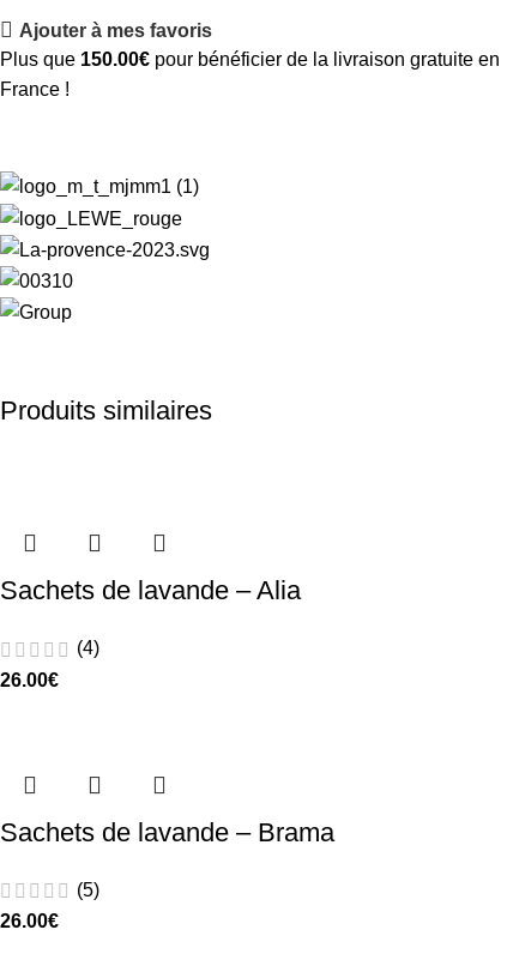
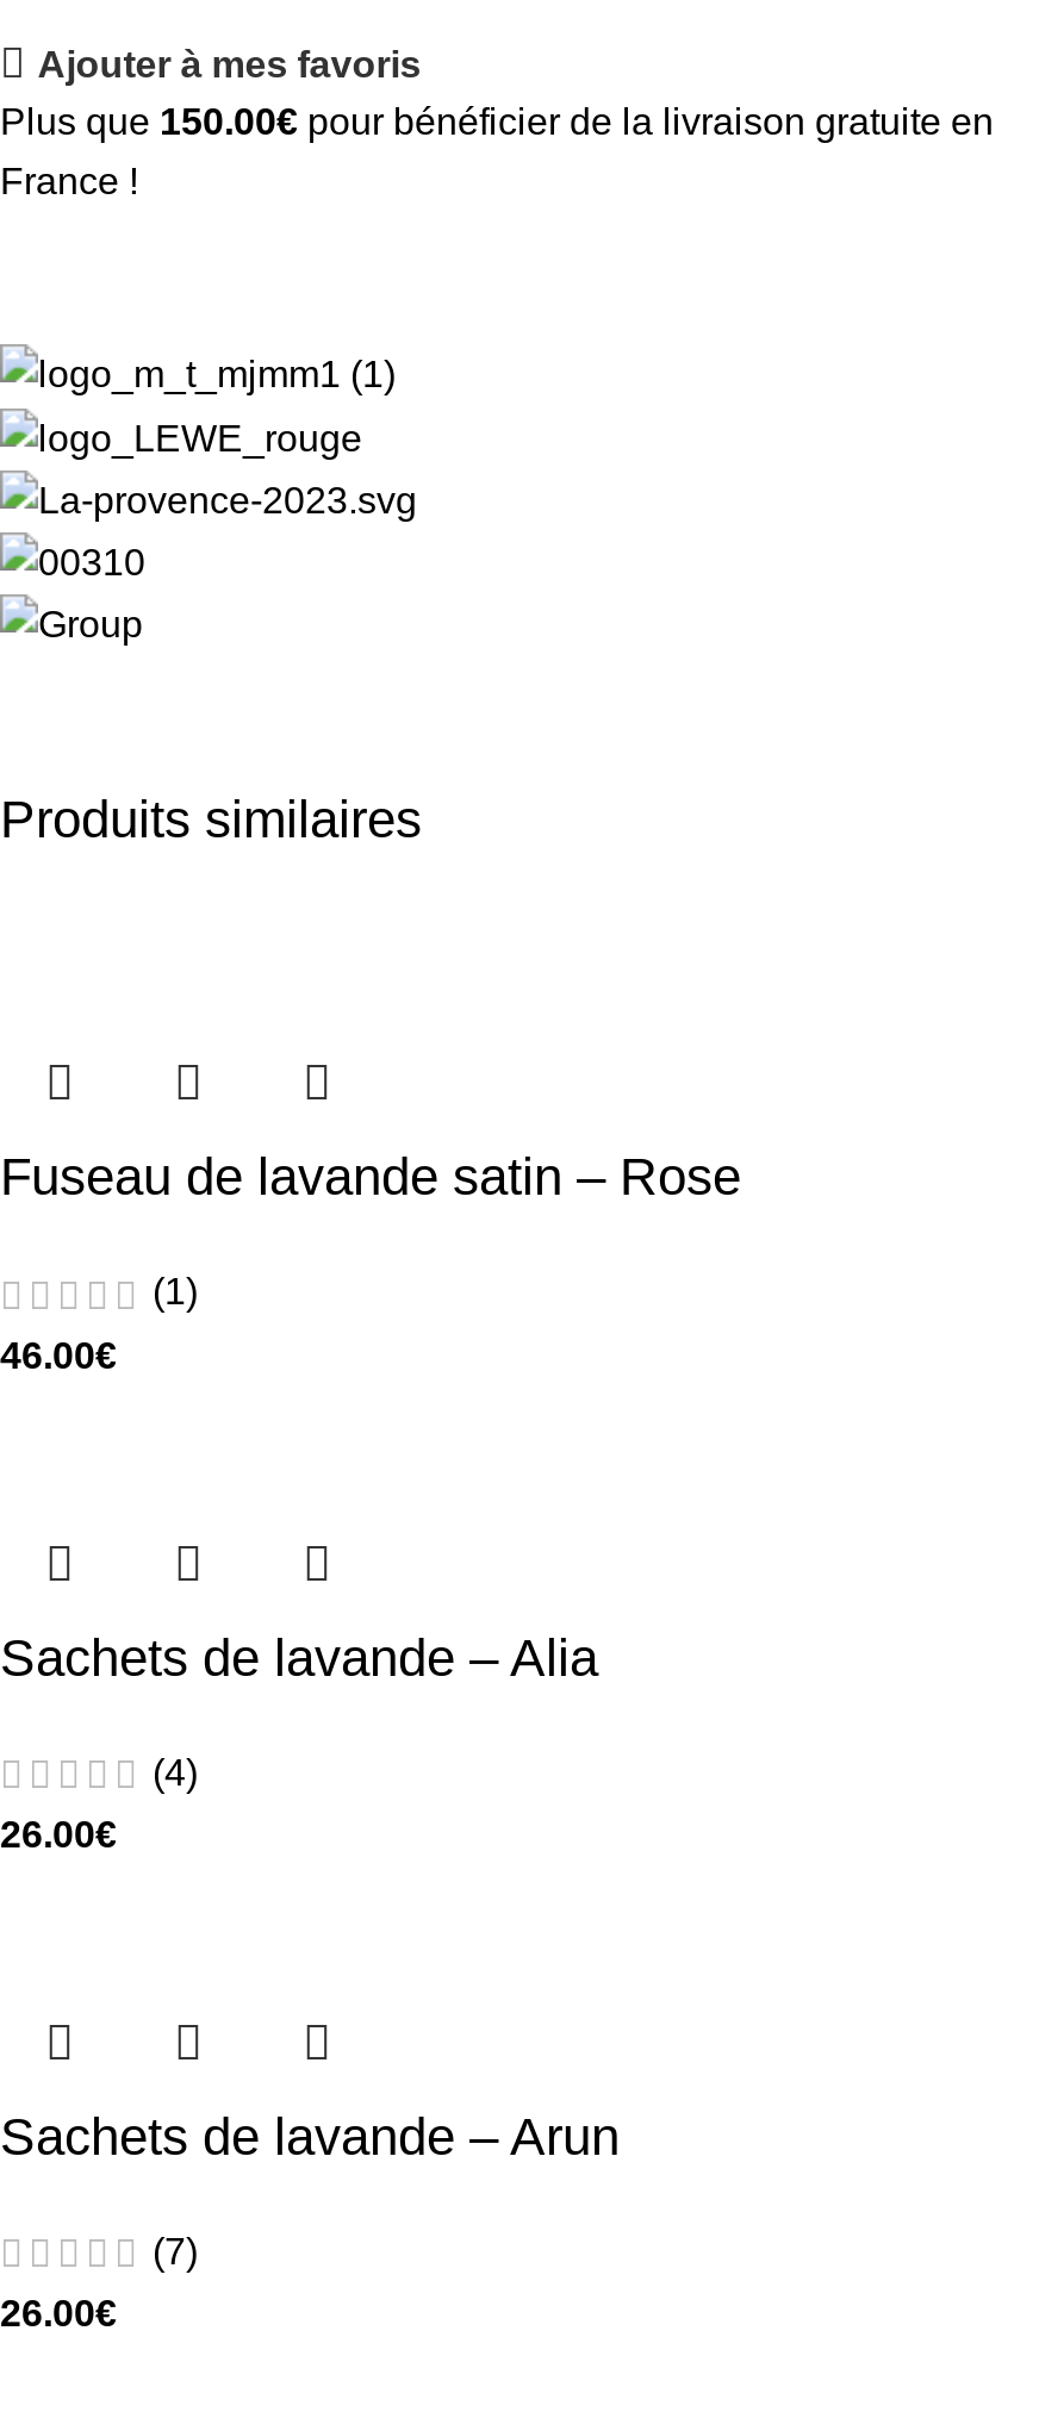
none -> [0,1148,741,1375] Fuseau de lavande satin – Rose | (1) | 46.00€
[0,817,334,847] Sachets de lavande – Brama -> [0,2107,620,2166] Sachets de lavande – Arun
[77,879,99,900] (5) -> [153,2231,198,2271] (7)

